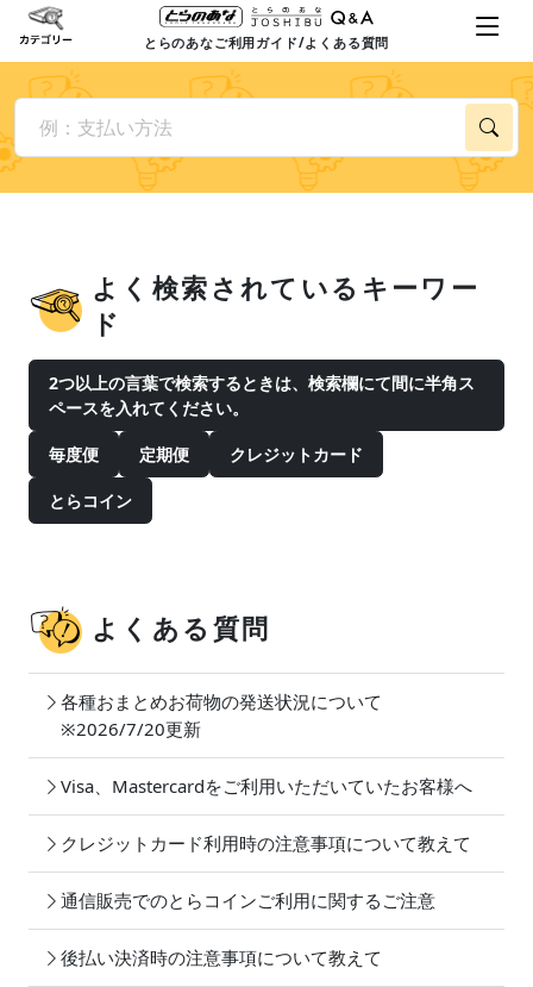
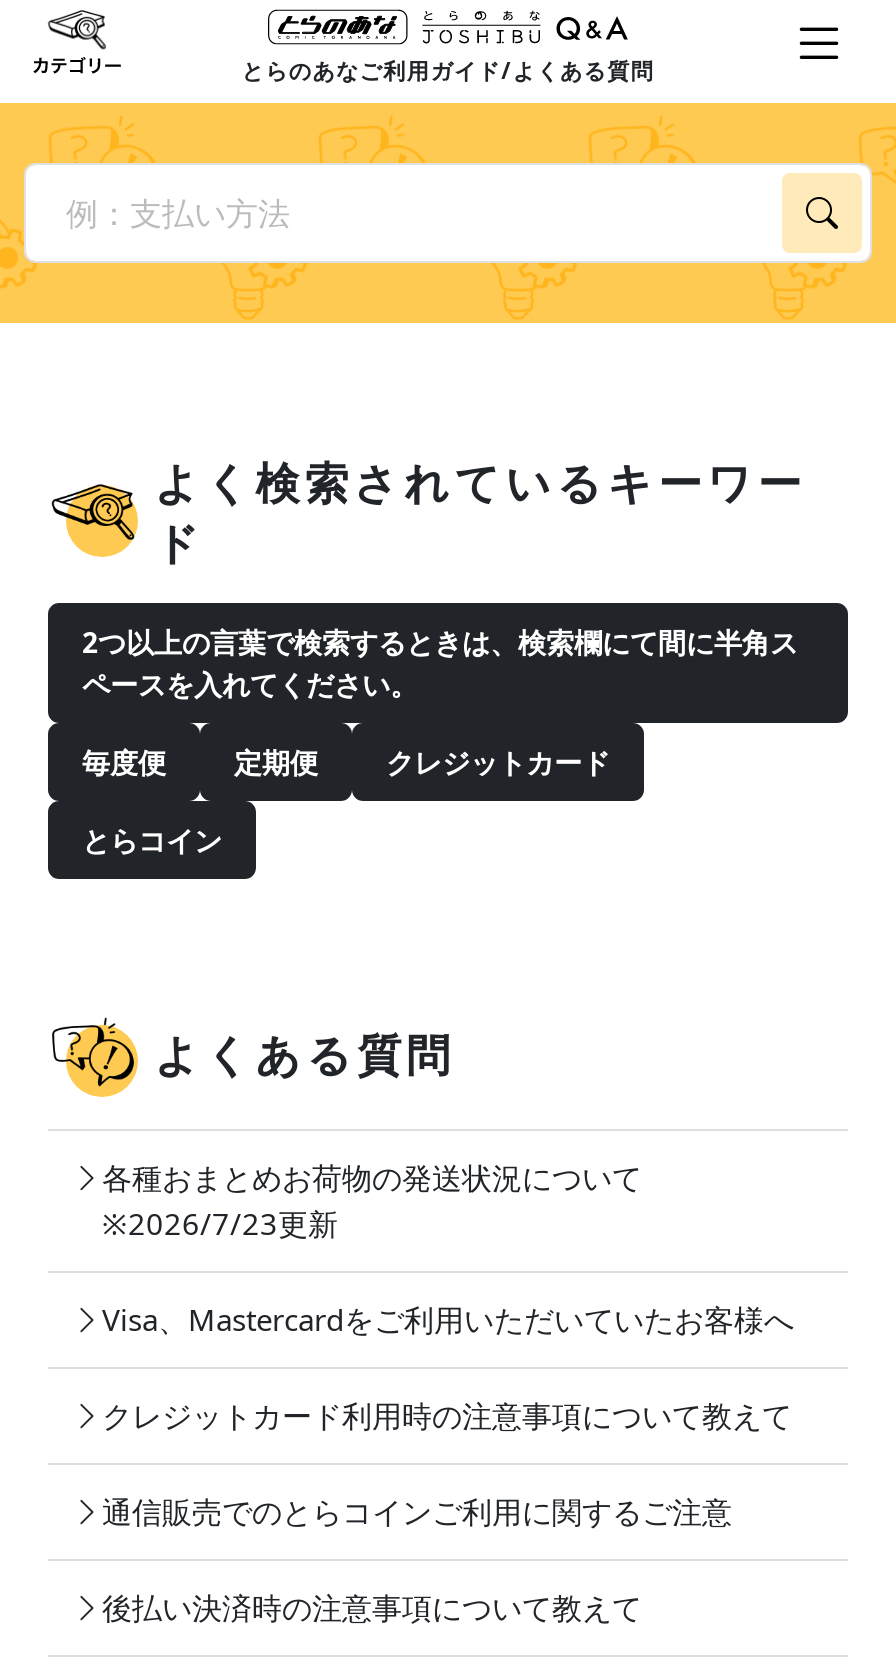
[61,717,201,741] ※2026/7/20更新 -> [102,1203,338,1243] ※2026/7/23更新

